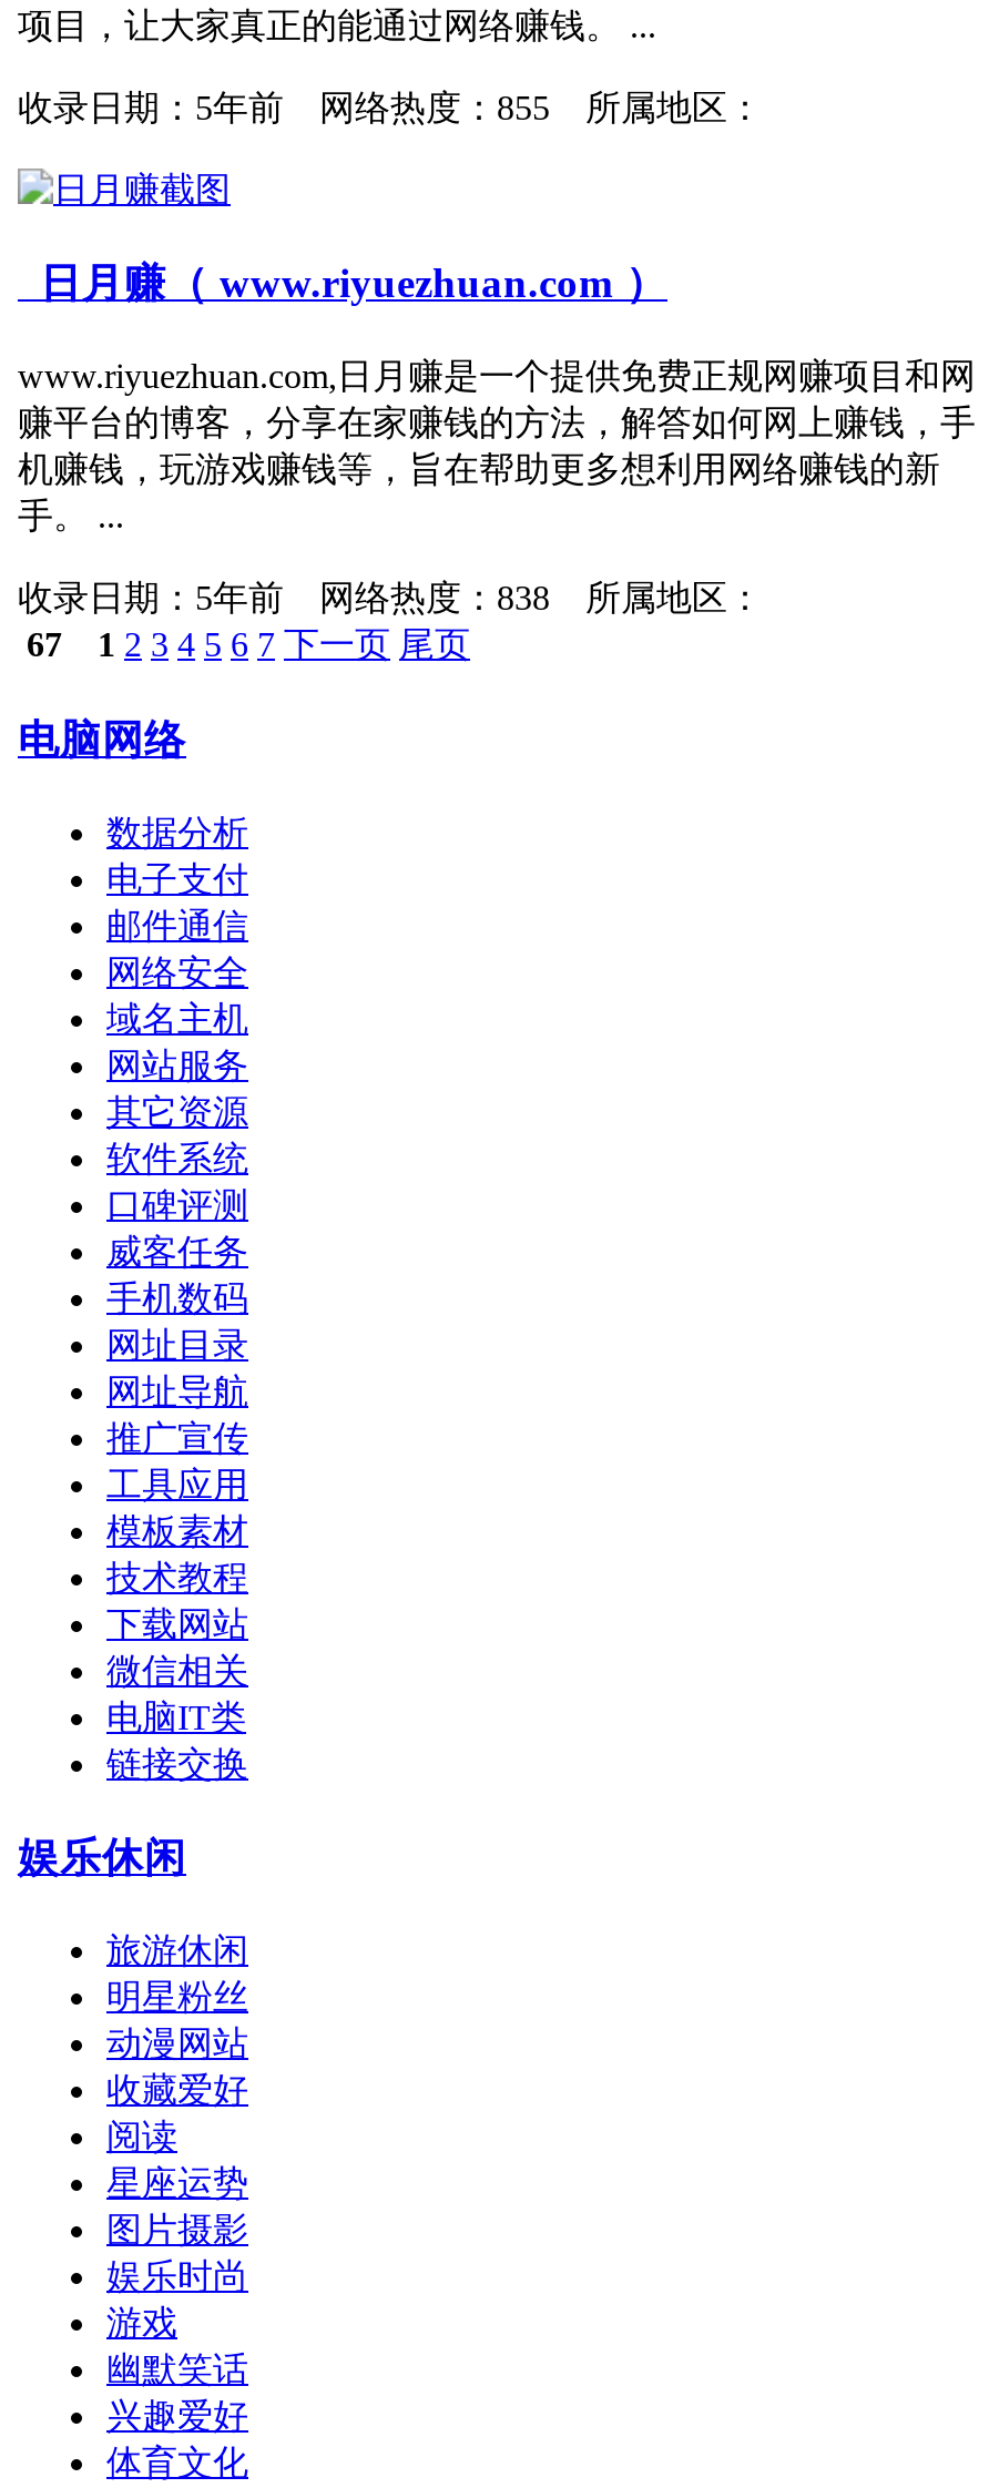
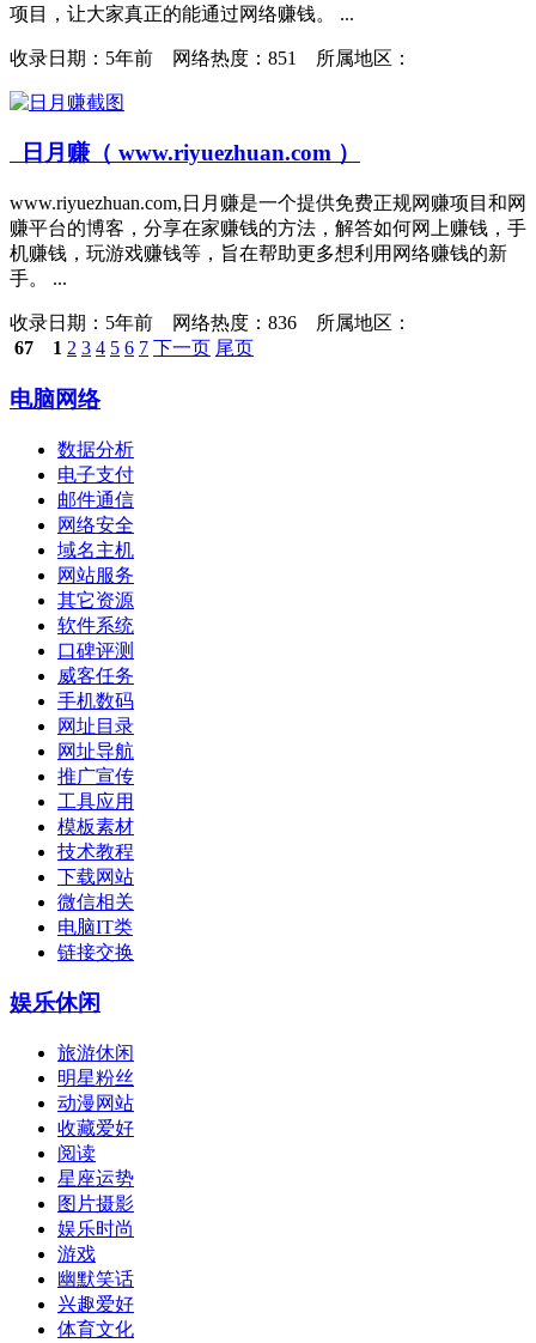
[18,88,763,126] 收录日期：5年前 网络热度：855 所属地区： -> [10,47,412,68] 收录日期：5年前 网络热度：851 所属地区：
[18,579,763,617] 收录日期：5年前 网络热度：838 所属地区： -> [10,313,412,333] 收录日期：5年前 网络热度：836 所属地区：

